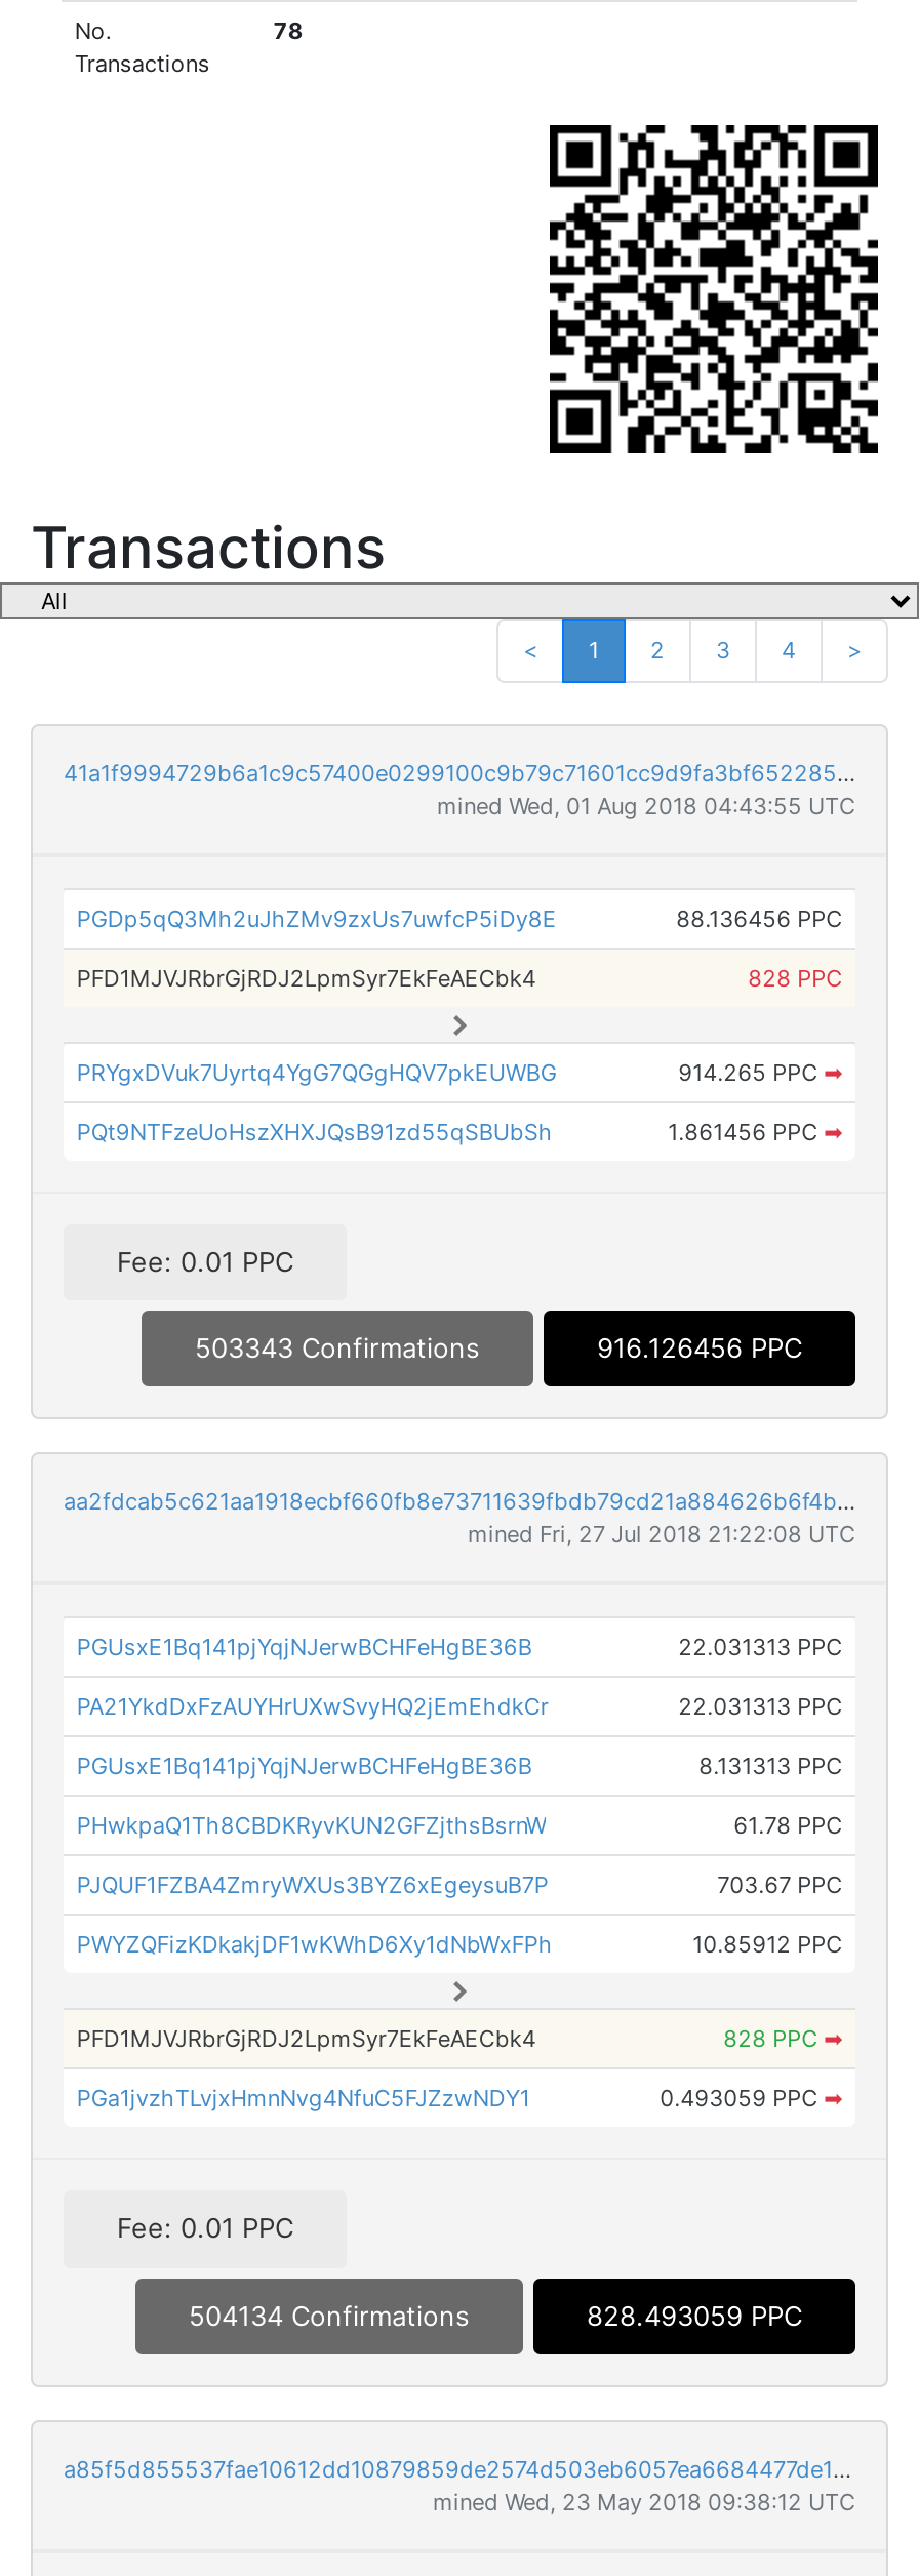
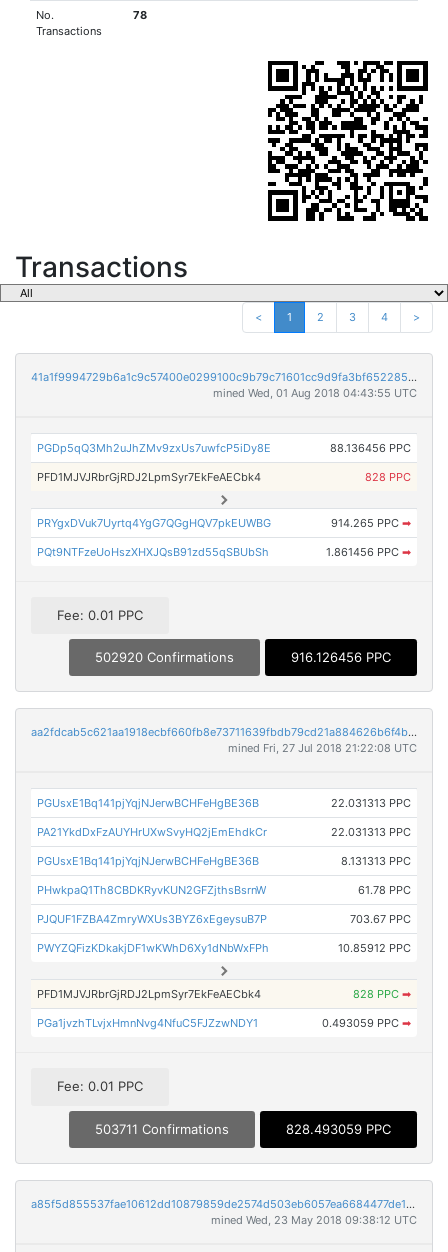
[195,1332,480,1365] 503343 Confirmations -> [95,649,234,665] 502920 Confirmations
[189,2299,470,2331] 504134 Confirmations -> [95,1121,229,1137] 503711 Confirmations

